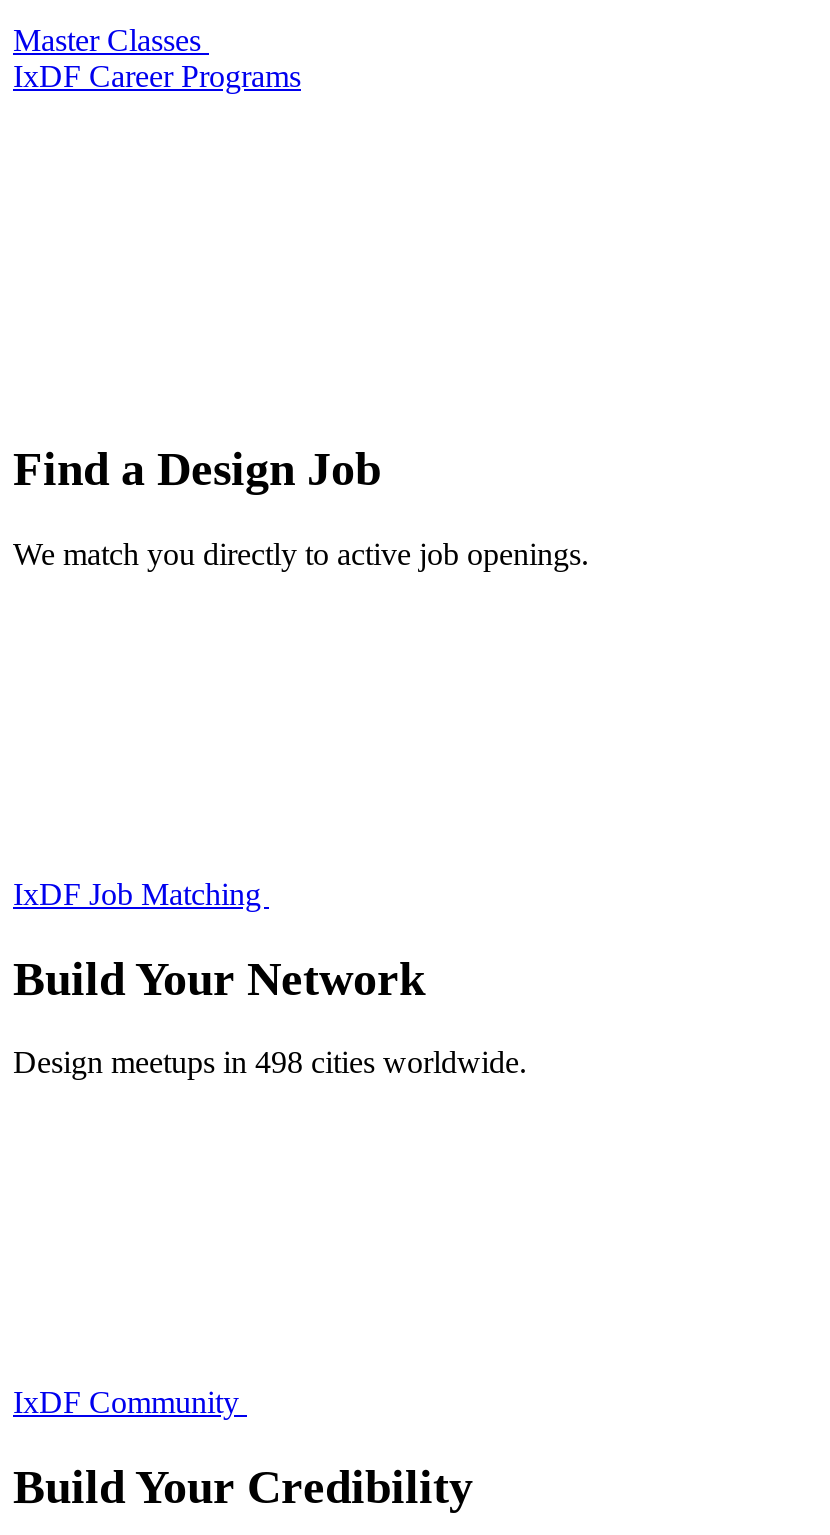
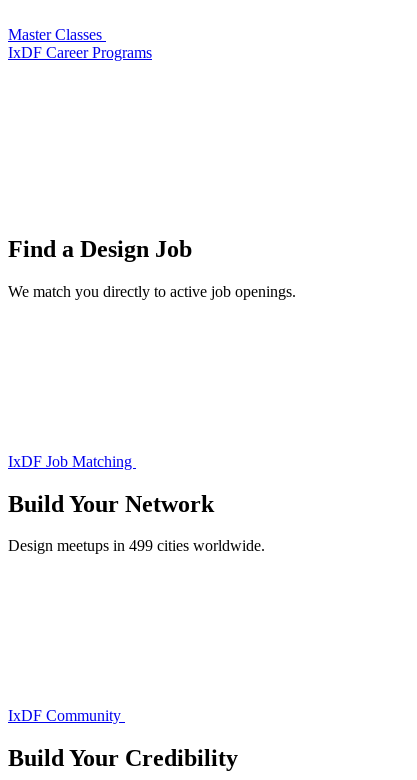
[13,1046,527,1080] Design meetups in 498 cities worldwide. -> [8,537,265,554] Design meetups in 499 cities worldwide.

